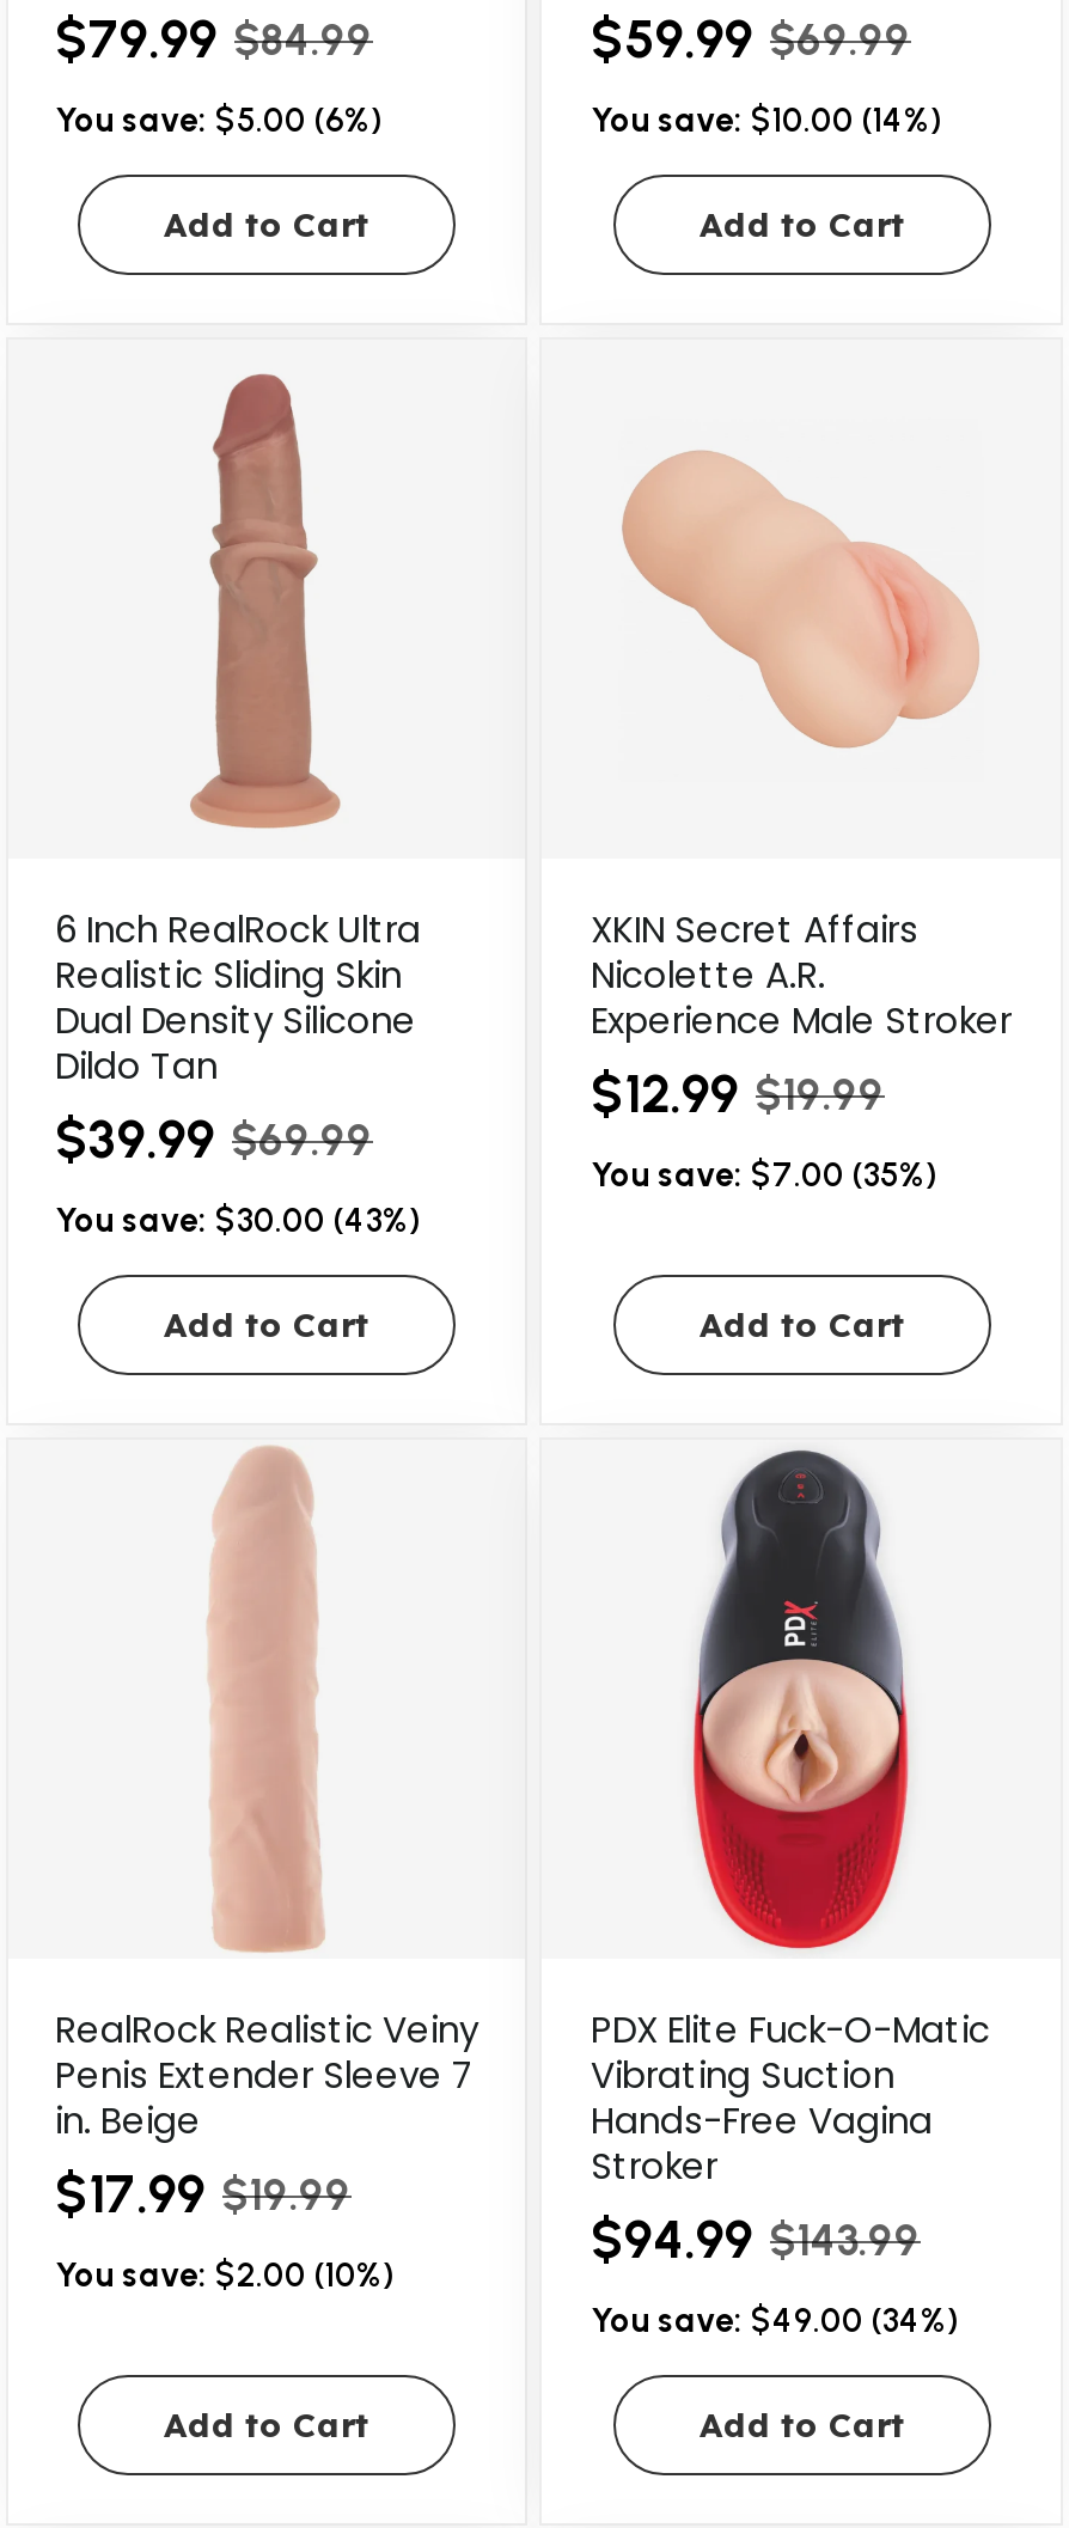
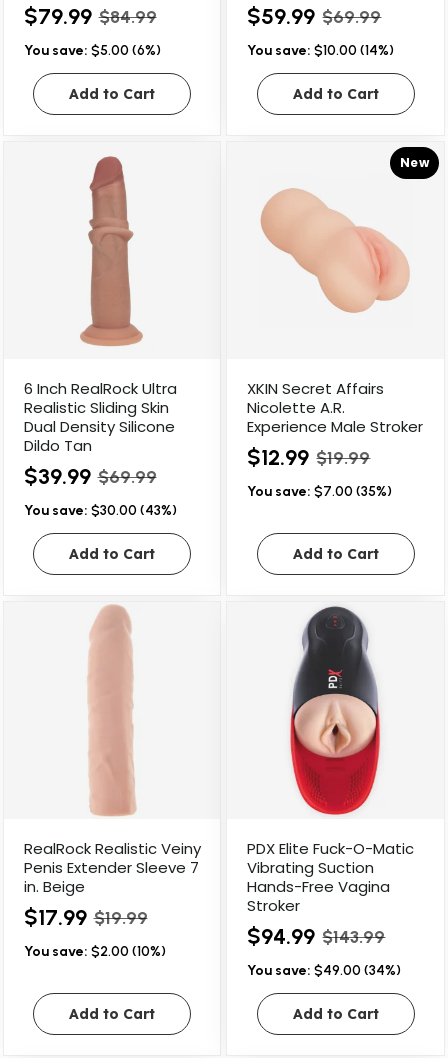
none -> [400,154,429,171] New

